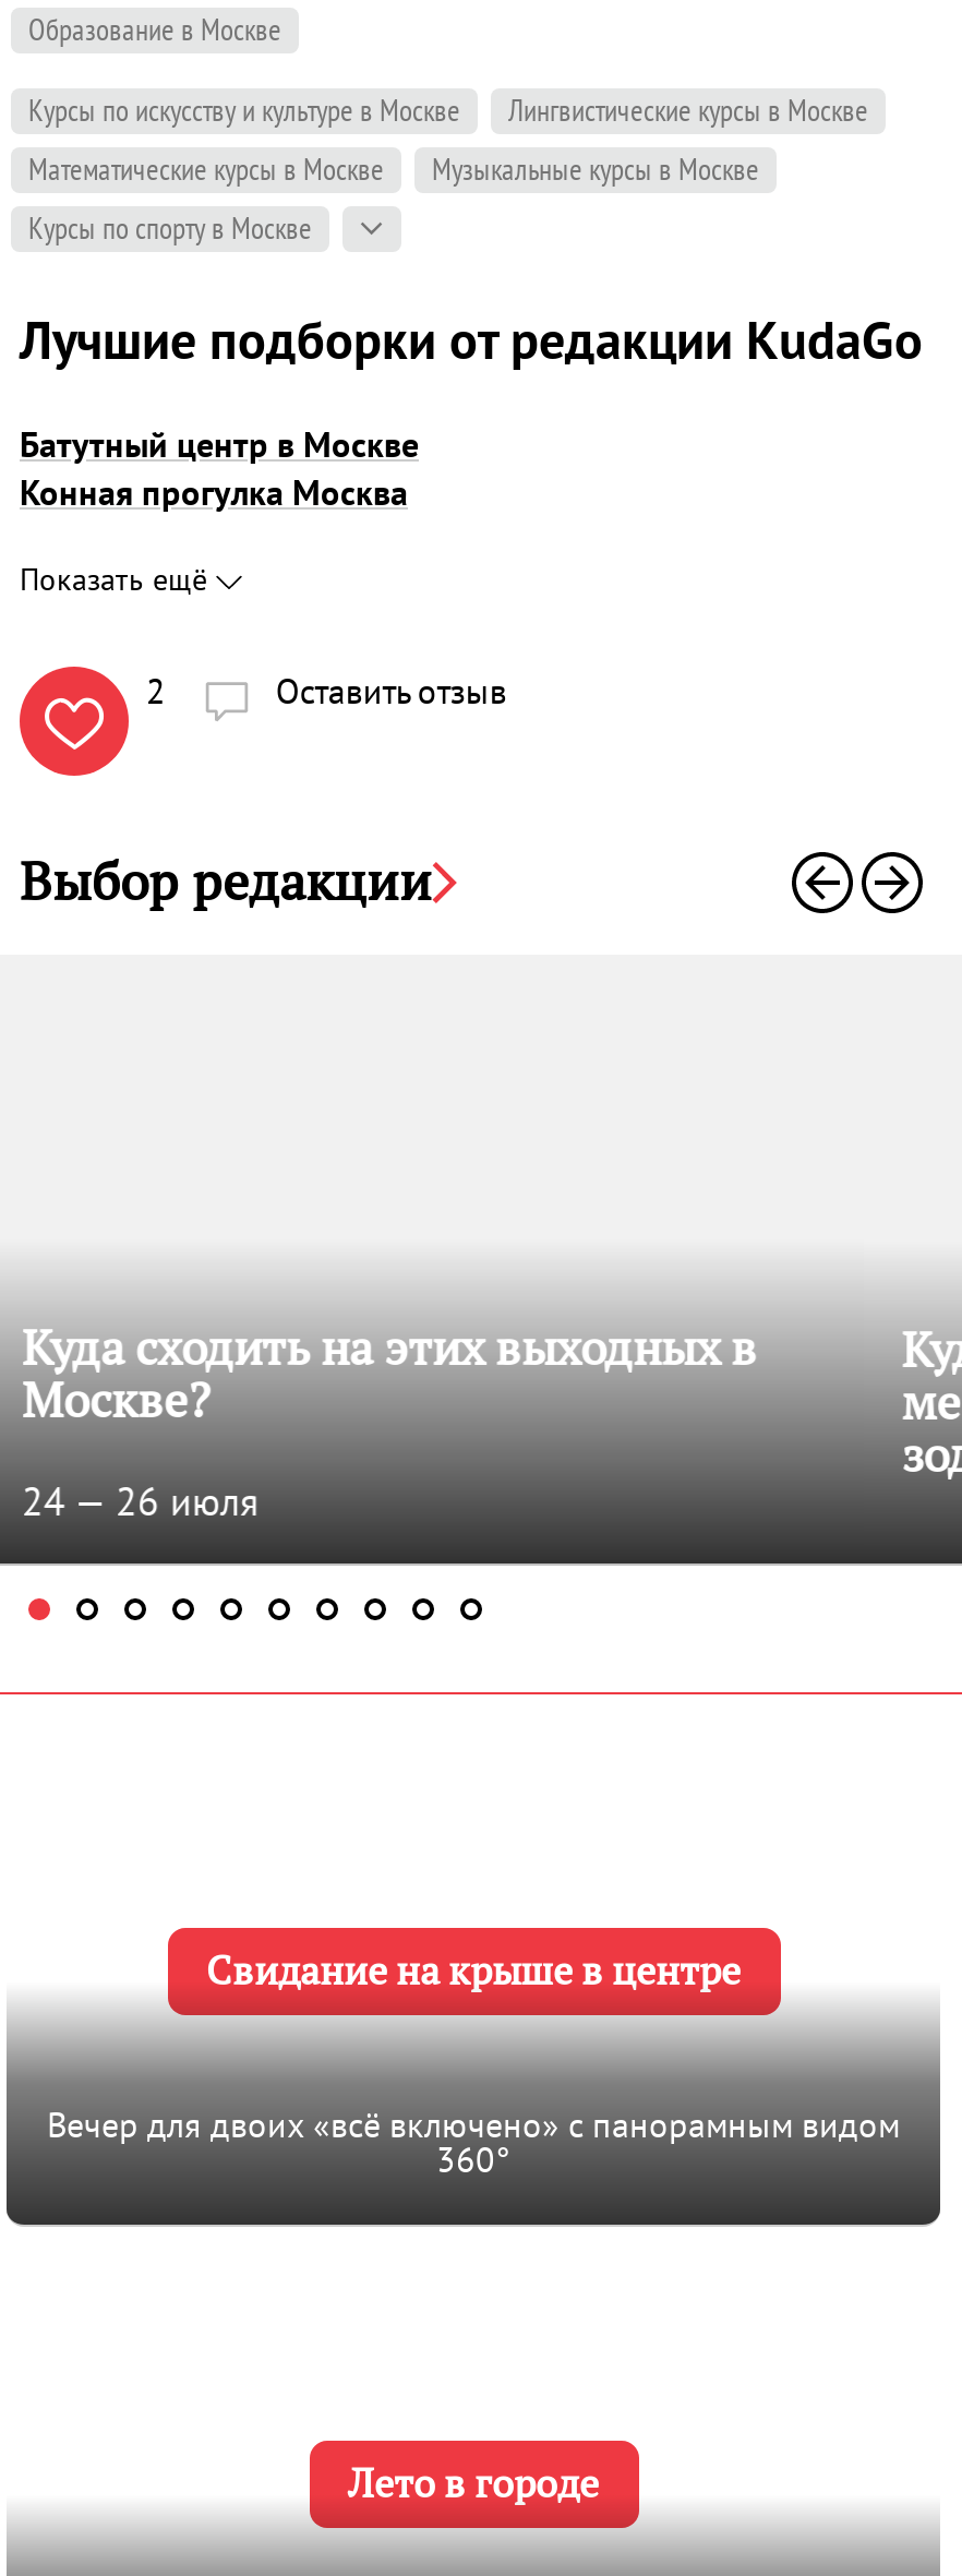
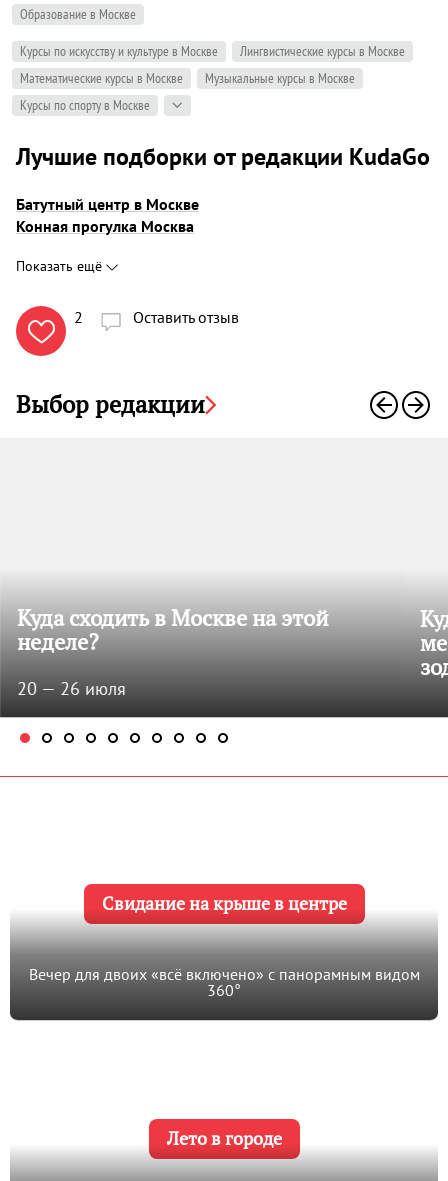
[22,1317,757,1431] Куда сходить на этих выходных в | Москве? -> [17,604,328,656] Куда сходить в Москве на этой | неделе?
[22,1477,260,1527] 24 — 26 июля -> [17,677,126,700] 20 — 26 июля

